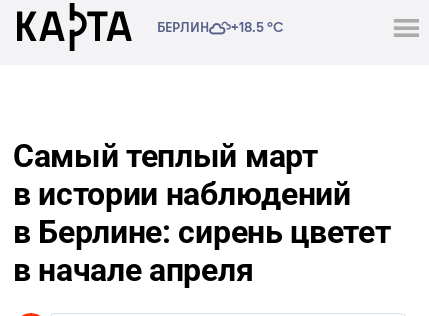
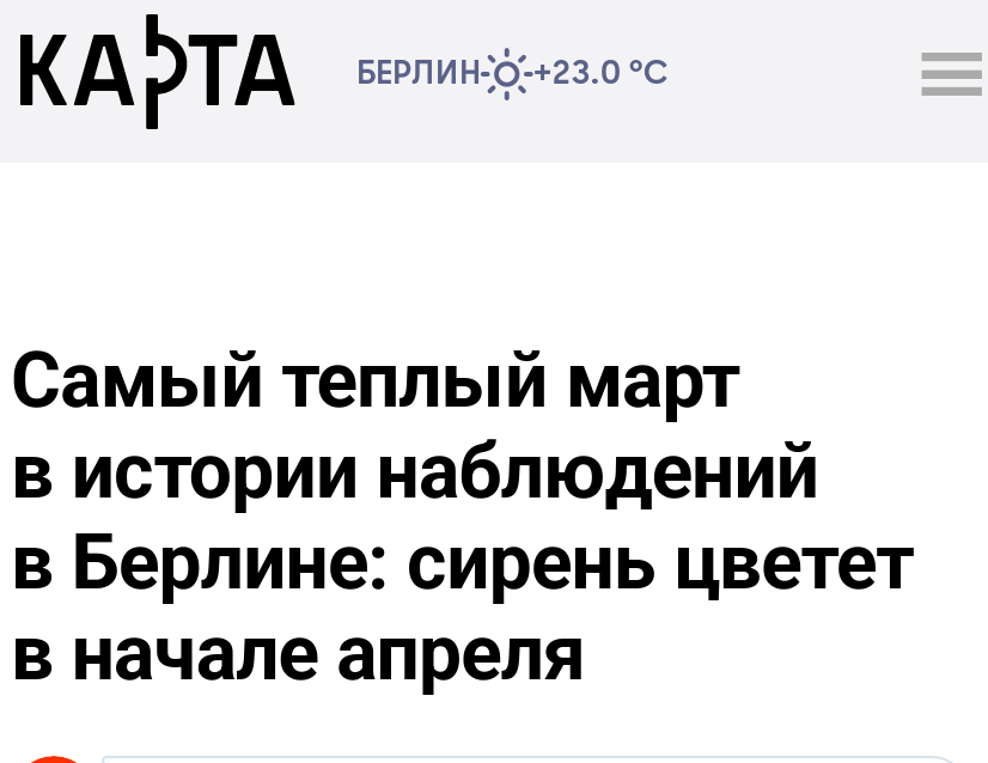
[157,17,283,37] БЕРЛИН +18.5 °C -> [356,48,667,96] БЕРЛИН +23.0 °C

